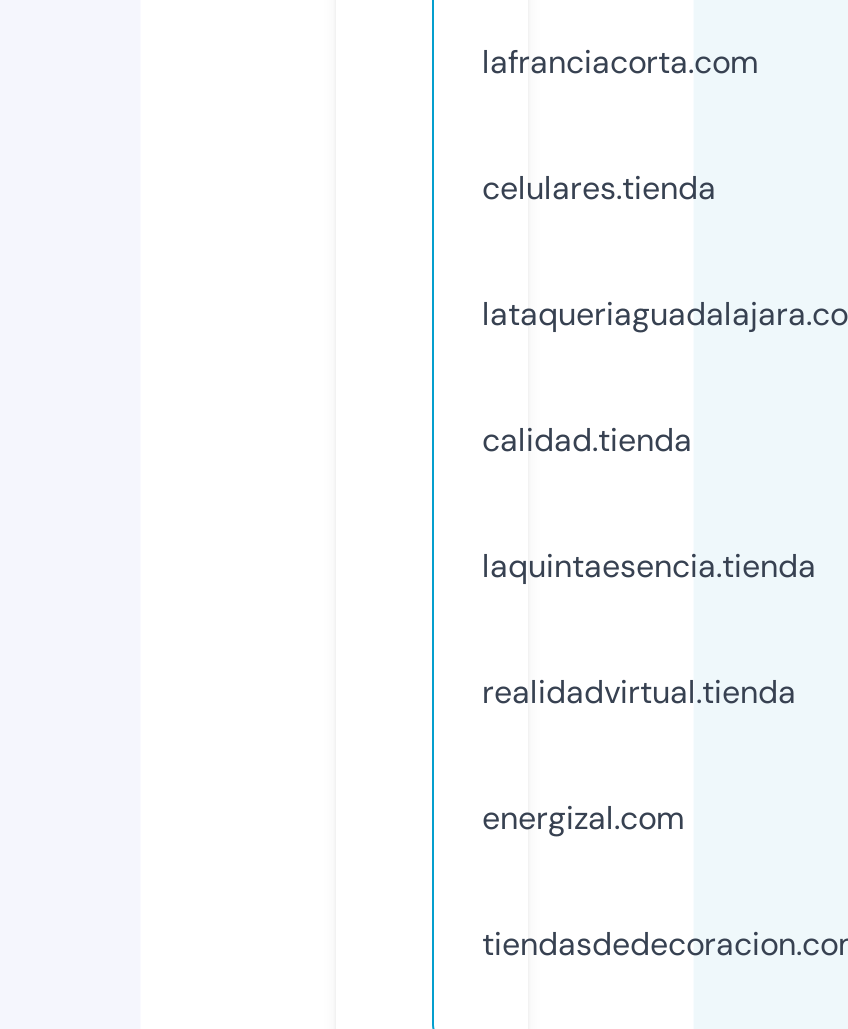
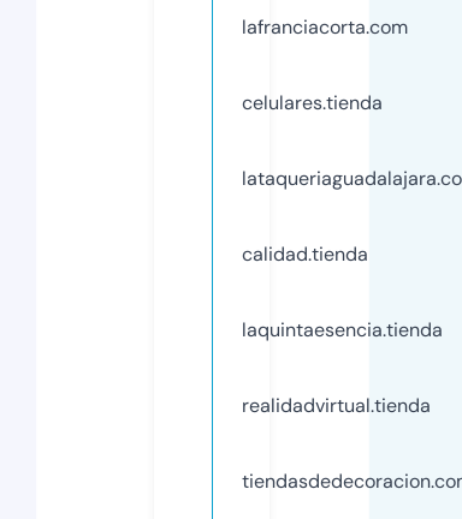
[482,797,684,839] energizal.com -> none

